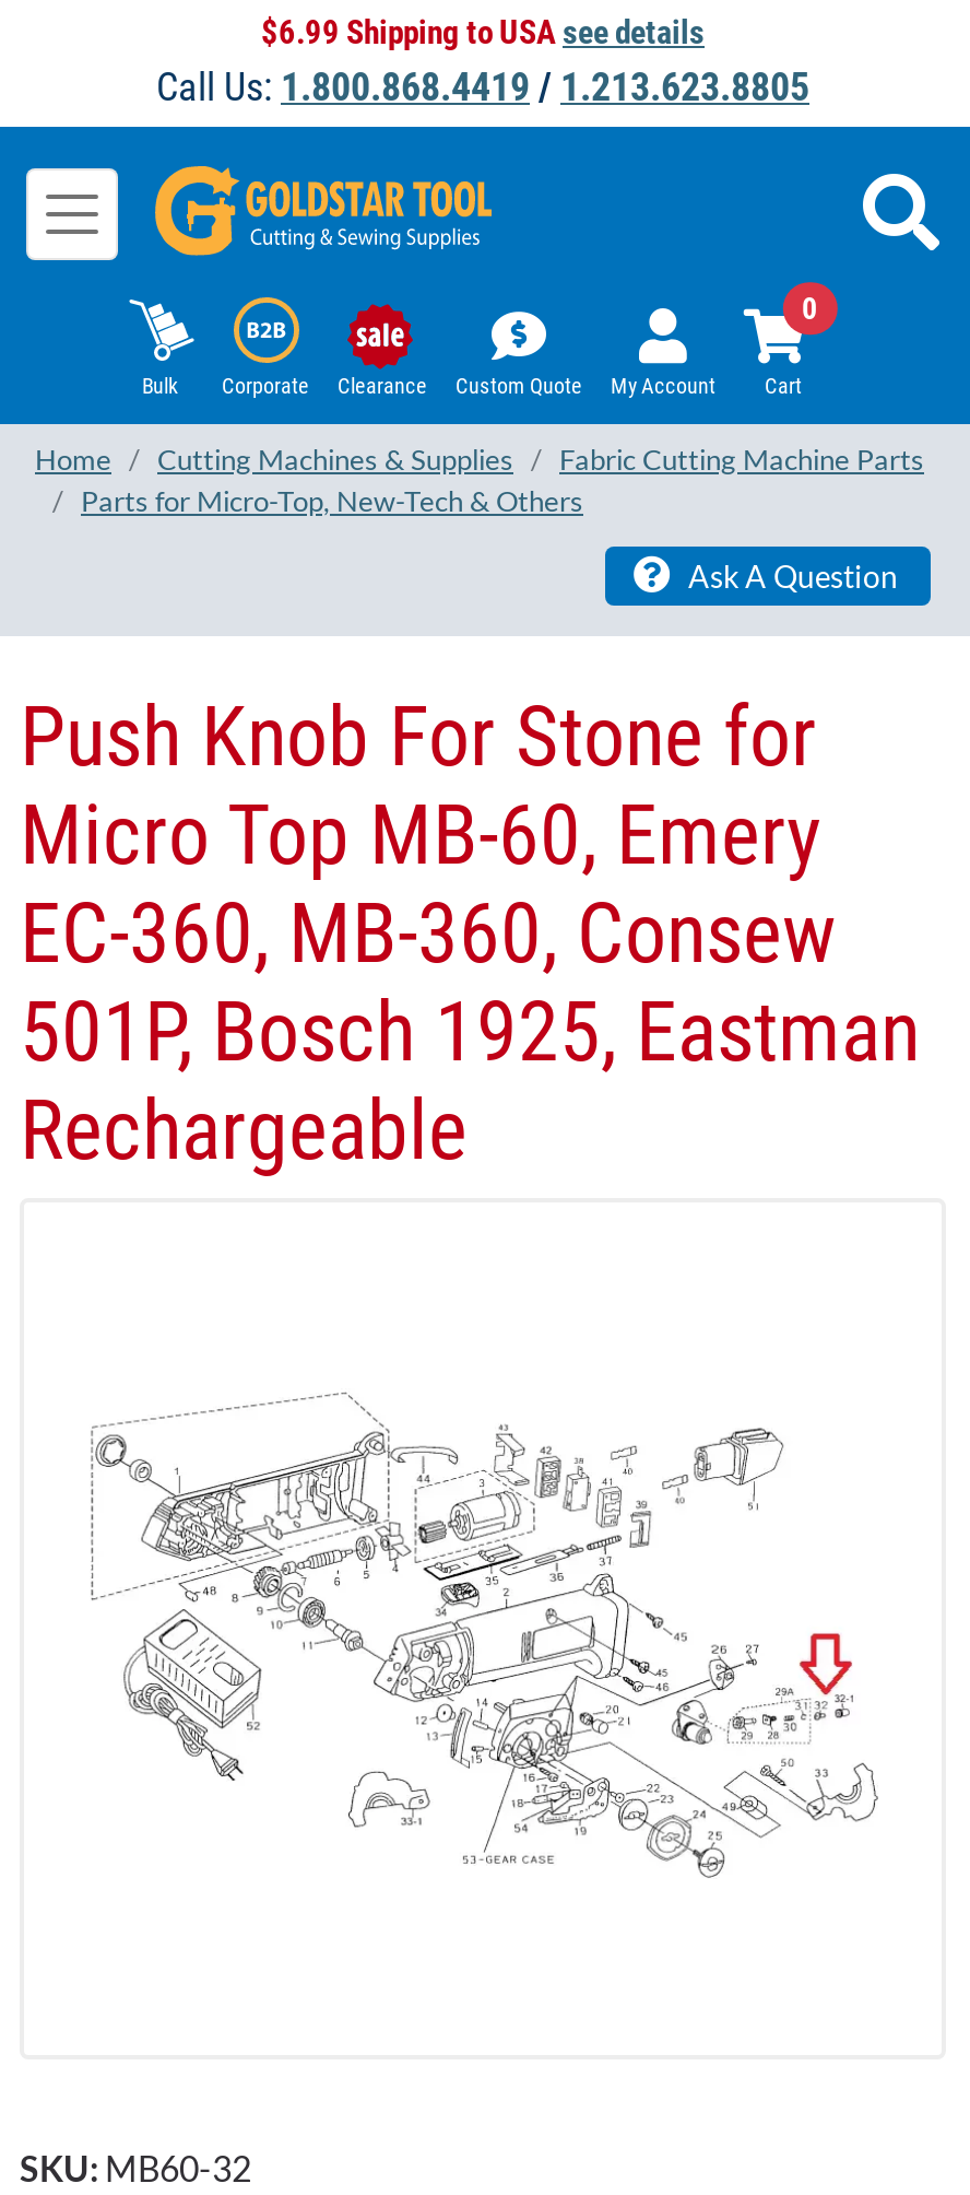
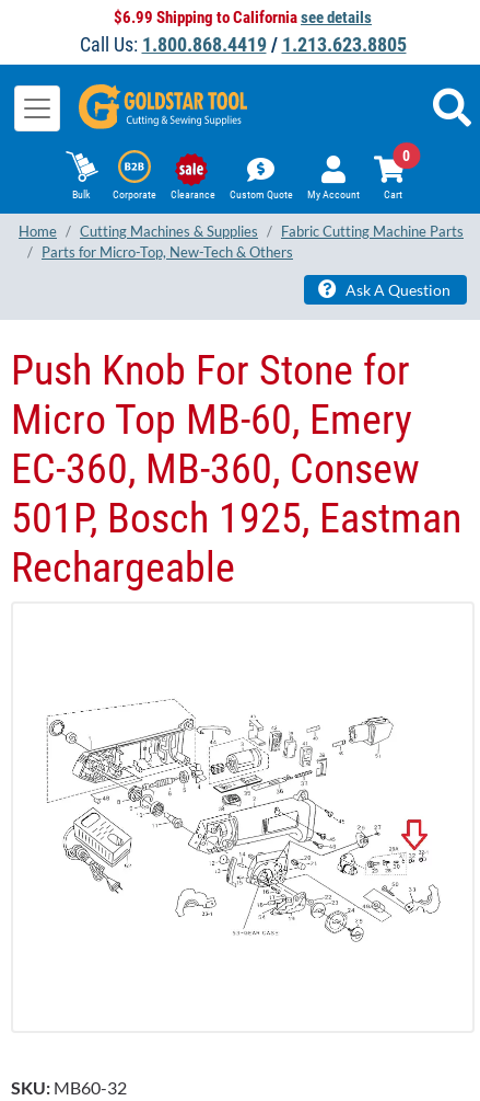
[261,13,705,52] $6.99 Shipping to USA see details -> [114,8,372,27] $6.99 Shipping to California see details

